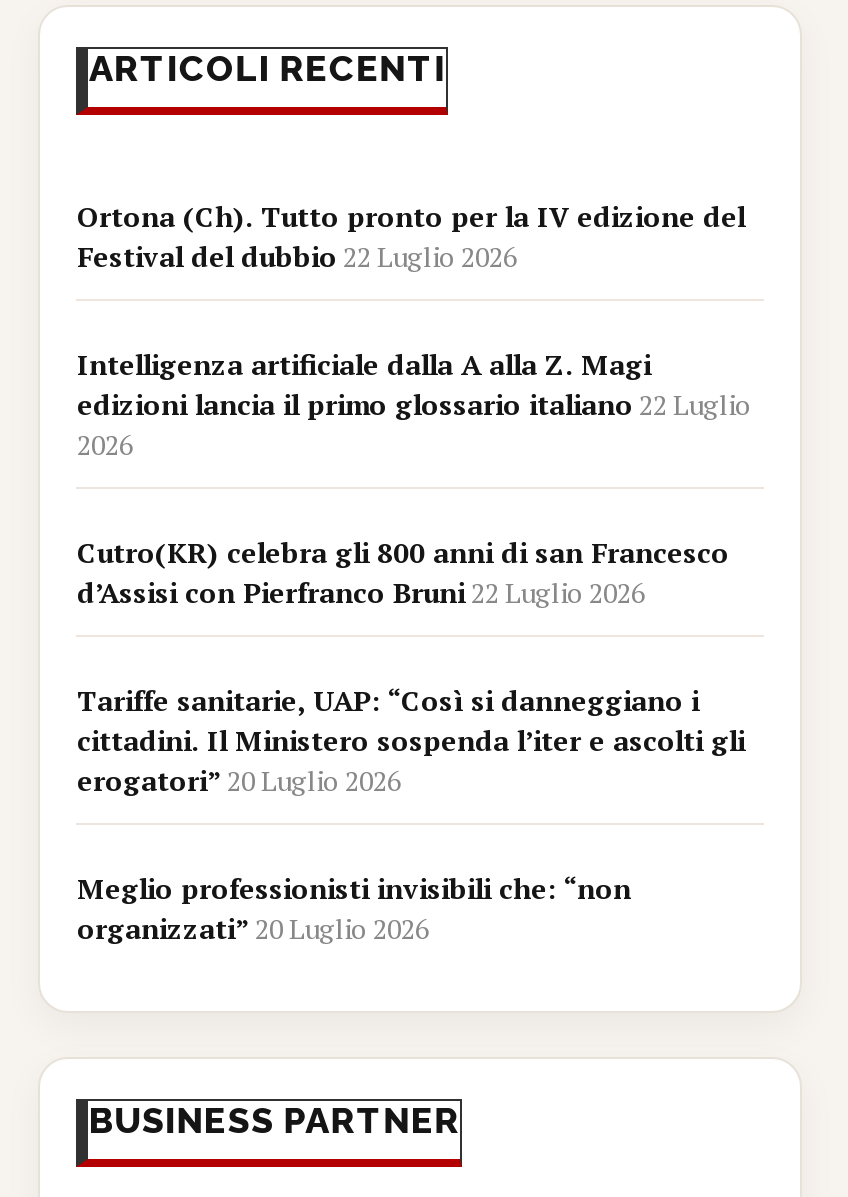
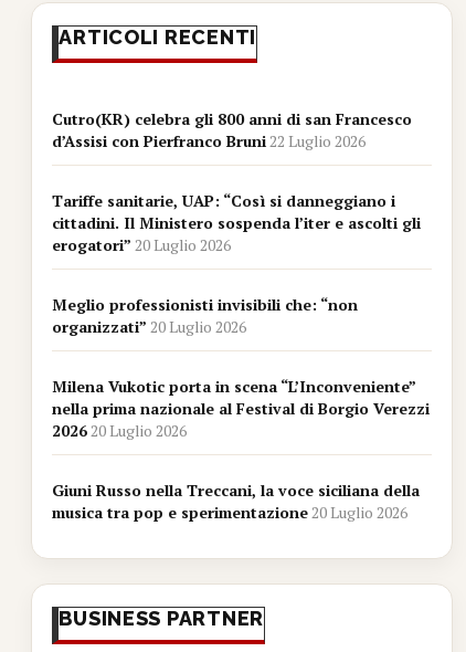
[77,198,751,464] Ortona (Ch). Tutto pronto per la IV edizione del | Festival del dubbio 22 Luglio 2026 | Intelligenza artificiale dalla A alla Z. Magi | edizioni lancia il primo glossario italiano 22 Luglio | 2026 -> none
moved [77,534,745,948] -> [52,108,421,336]: Cutro(KR) celebra gli 800 anni di san Francesco | d’Assisi con Pierfranco Bruni 22 Luglio 2026 | Tariffe sanitarie, UAP: “Così si danneggiano i | cittadini. Il Ministero sospenda l’iter e ascolti gli | erogatori” 20 Luglio 2026 | Meglio professionisti invisibili che: “non | organizzati” 20 Luglio 2026
none -> [52,375,430,522] Milena Vukotic porta in scena “L’Inconveniente” | nella prima nazionale al Festival di Borgio Verezzi | 2026 20 Luglio 2026 | Giuni Russo nella Treccani, la voce siciliana della | musica tra pop e sperimentazione 20 Luglio 2026

